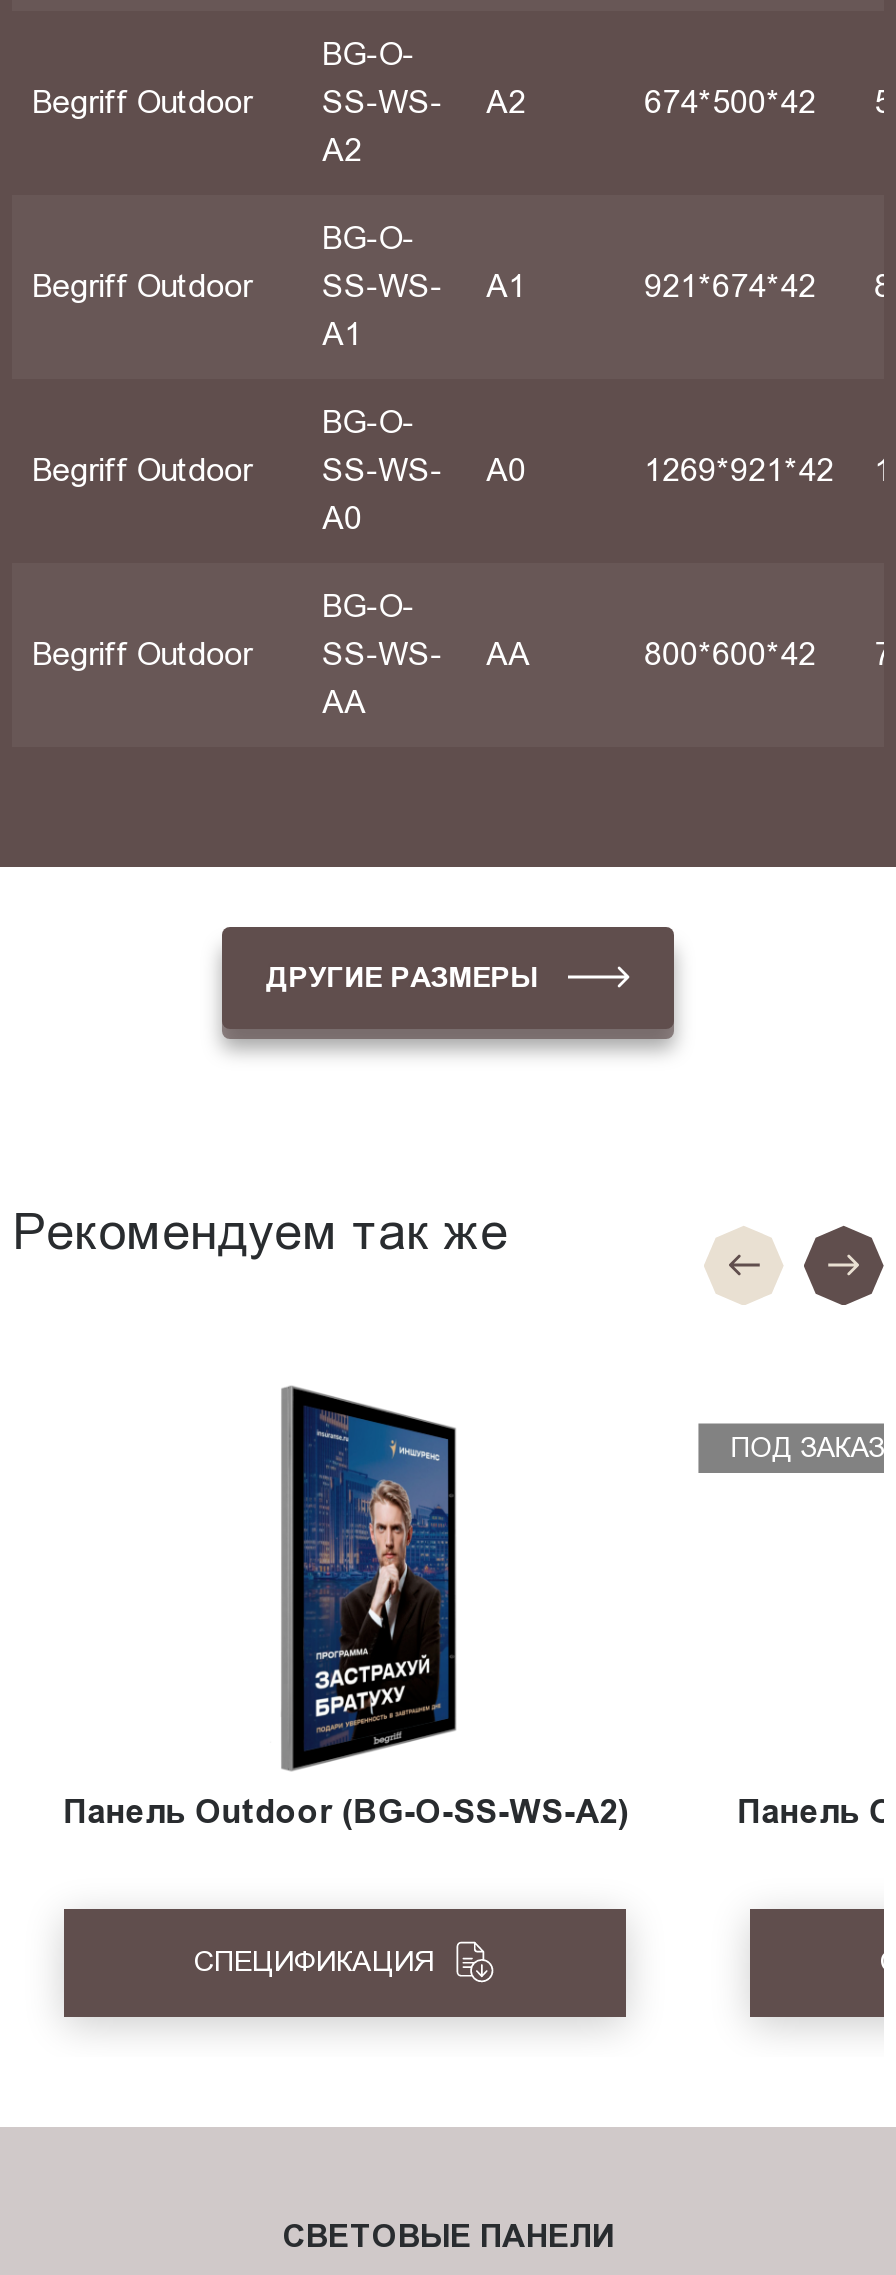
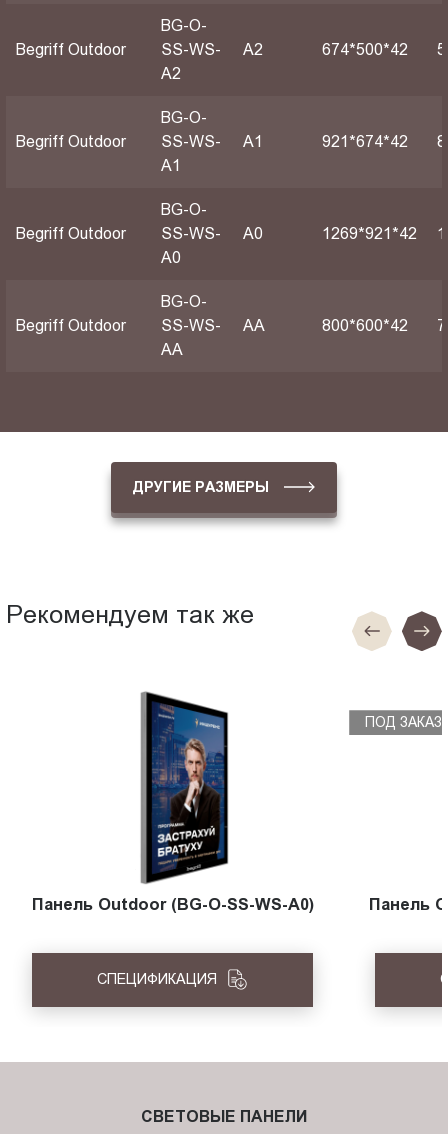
[63,1792,627,1828] Панель Outdoor (BG-O-SS-WS-A2) -> [32,894,314,912] Панель Outdoor (BG-O-SS-WS-A0)

